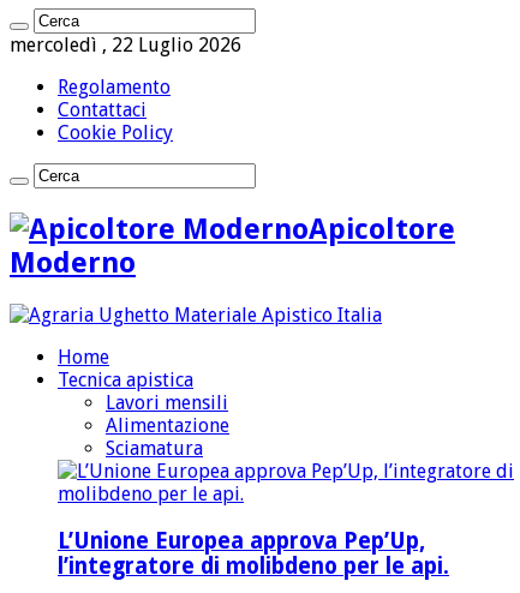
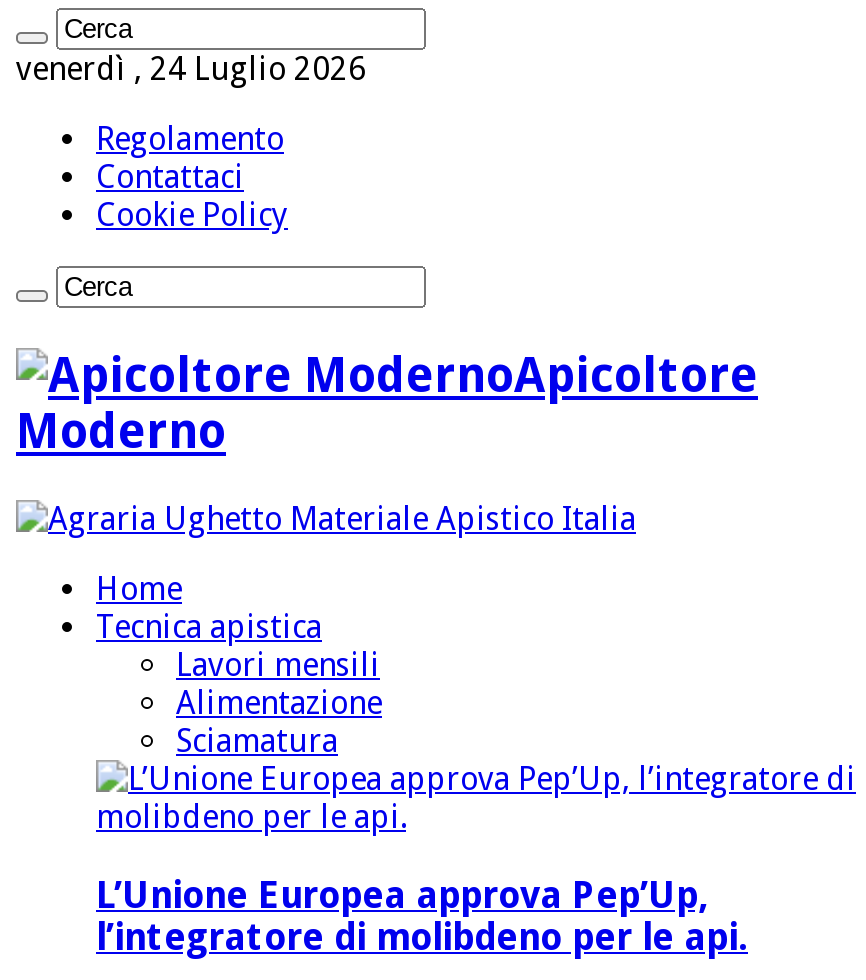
[10,34,241,56] mercoledì , 22 Luglio 2026 -> [16,50,366,88] venerdì , 24 Luglio 2026

